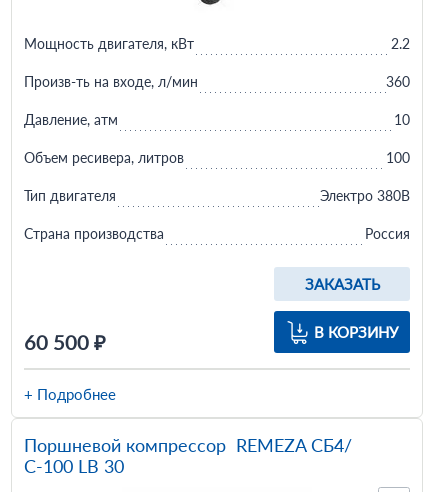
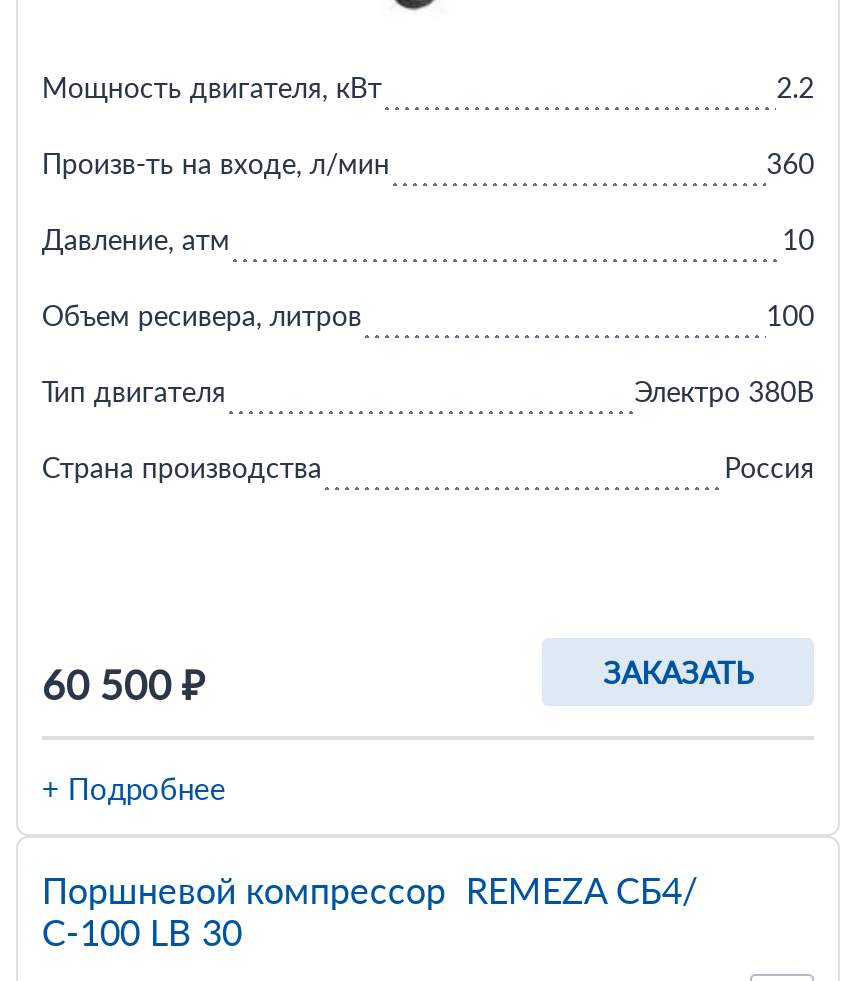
moved [305,275,380,293] -> [603,654,753,690]: ЗАКАЗАТЬ
[314,323,398,341] В КОРЗИНУ -> none

